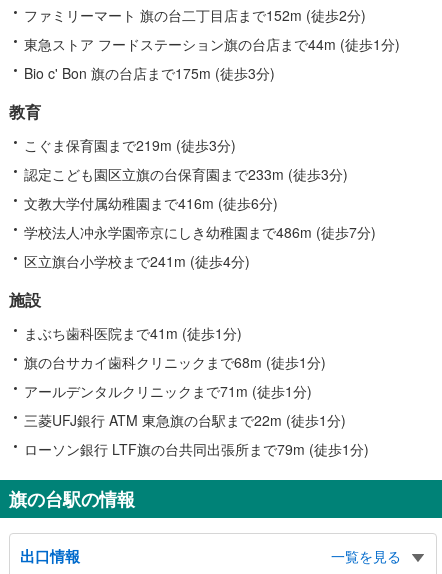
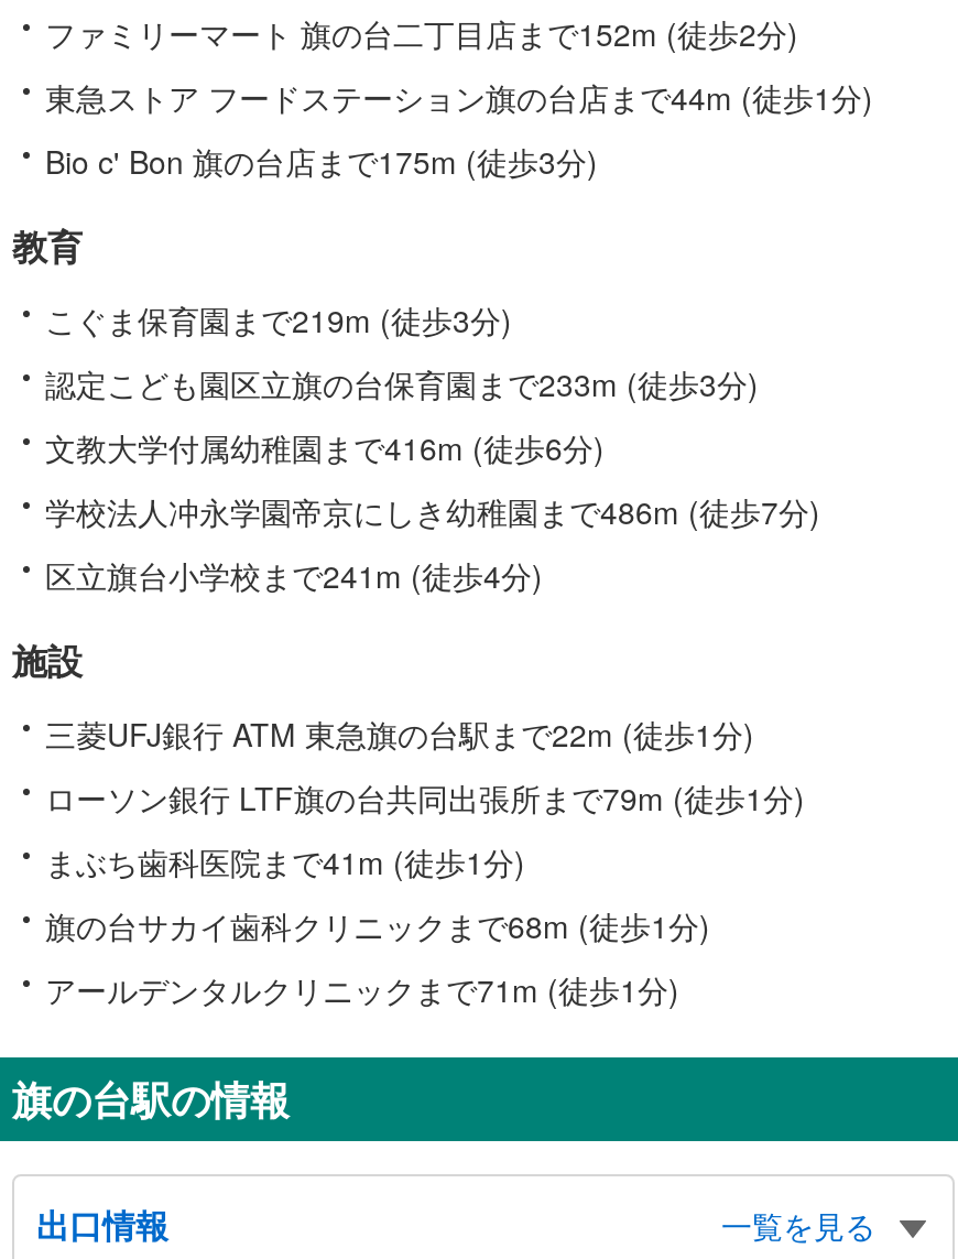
moved [24,323,326,401] -> [45,839,710,1011]: まぶち歯科医院まで41m (徒歩1分) | 旗の台サカイ歯科クリニックまで68m (徒歩1分) | アールデンタルクリニックまで71m (徒歩1分)
moved [24,410,369,459] -> [45,711,805,819]: 三菱UFJ銀行 ATM 東急旗の台駅まで22m (徒歩1分) | ローソン銀行 LTF旗の台共同出張所まで79m (徒歩1分)

